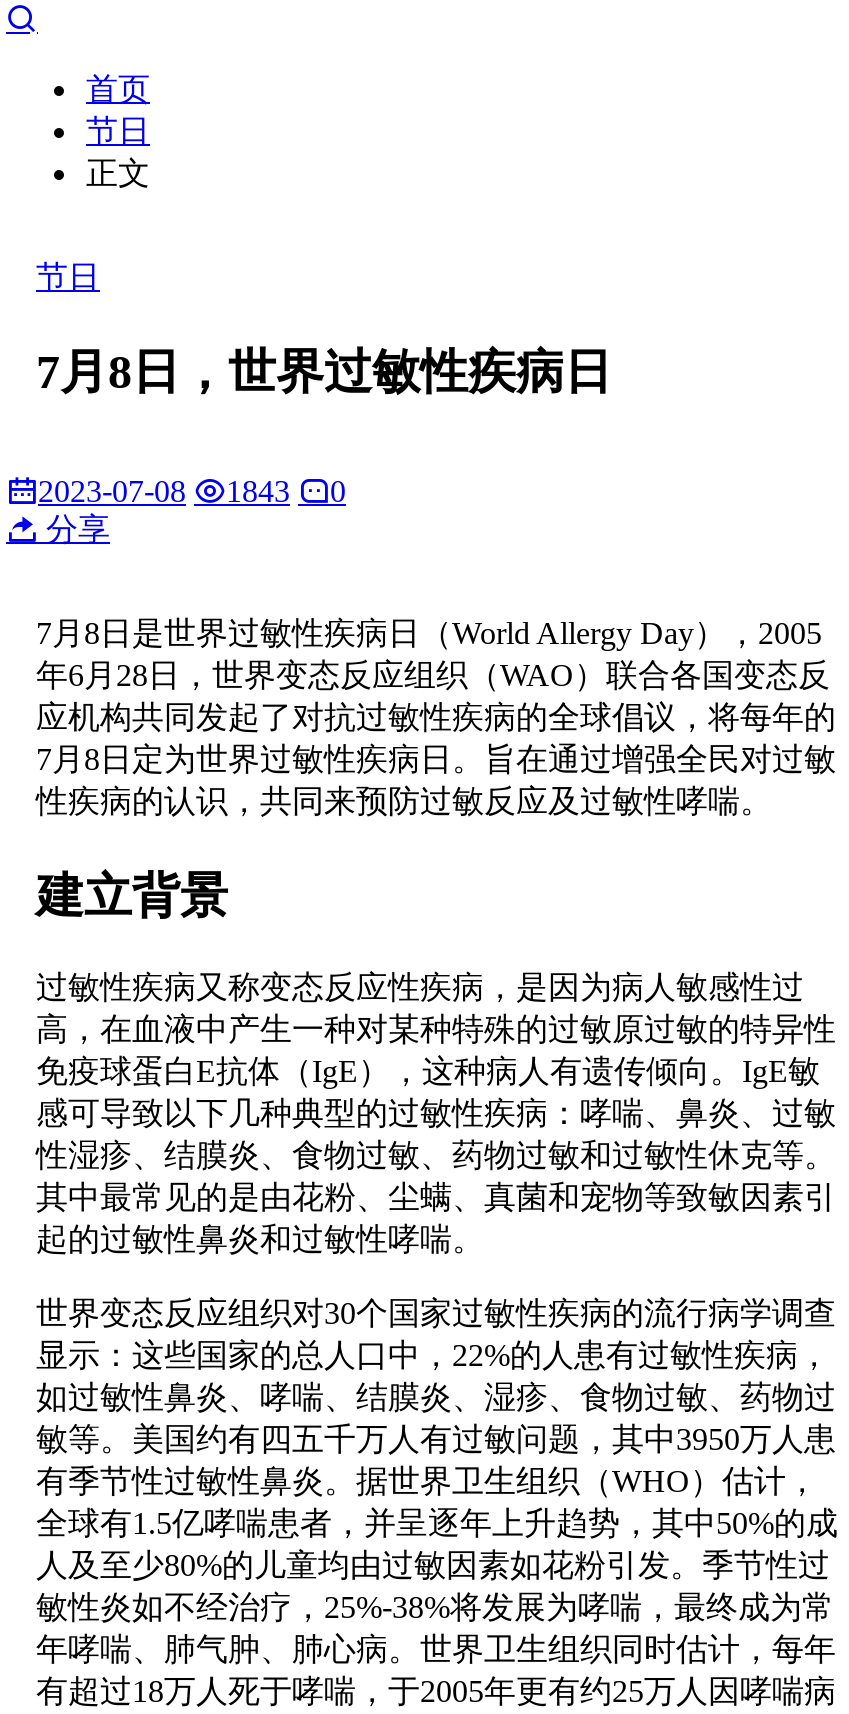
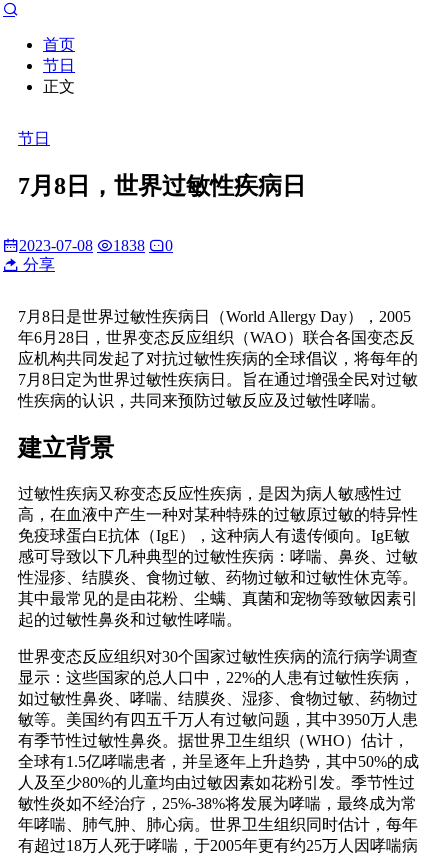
[226,474,290,508] 1843 -> [113,237,145,254] 1838

